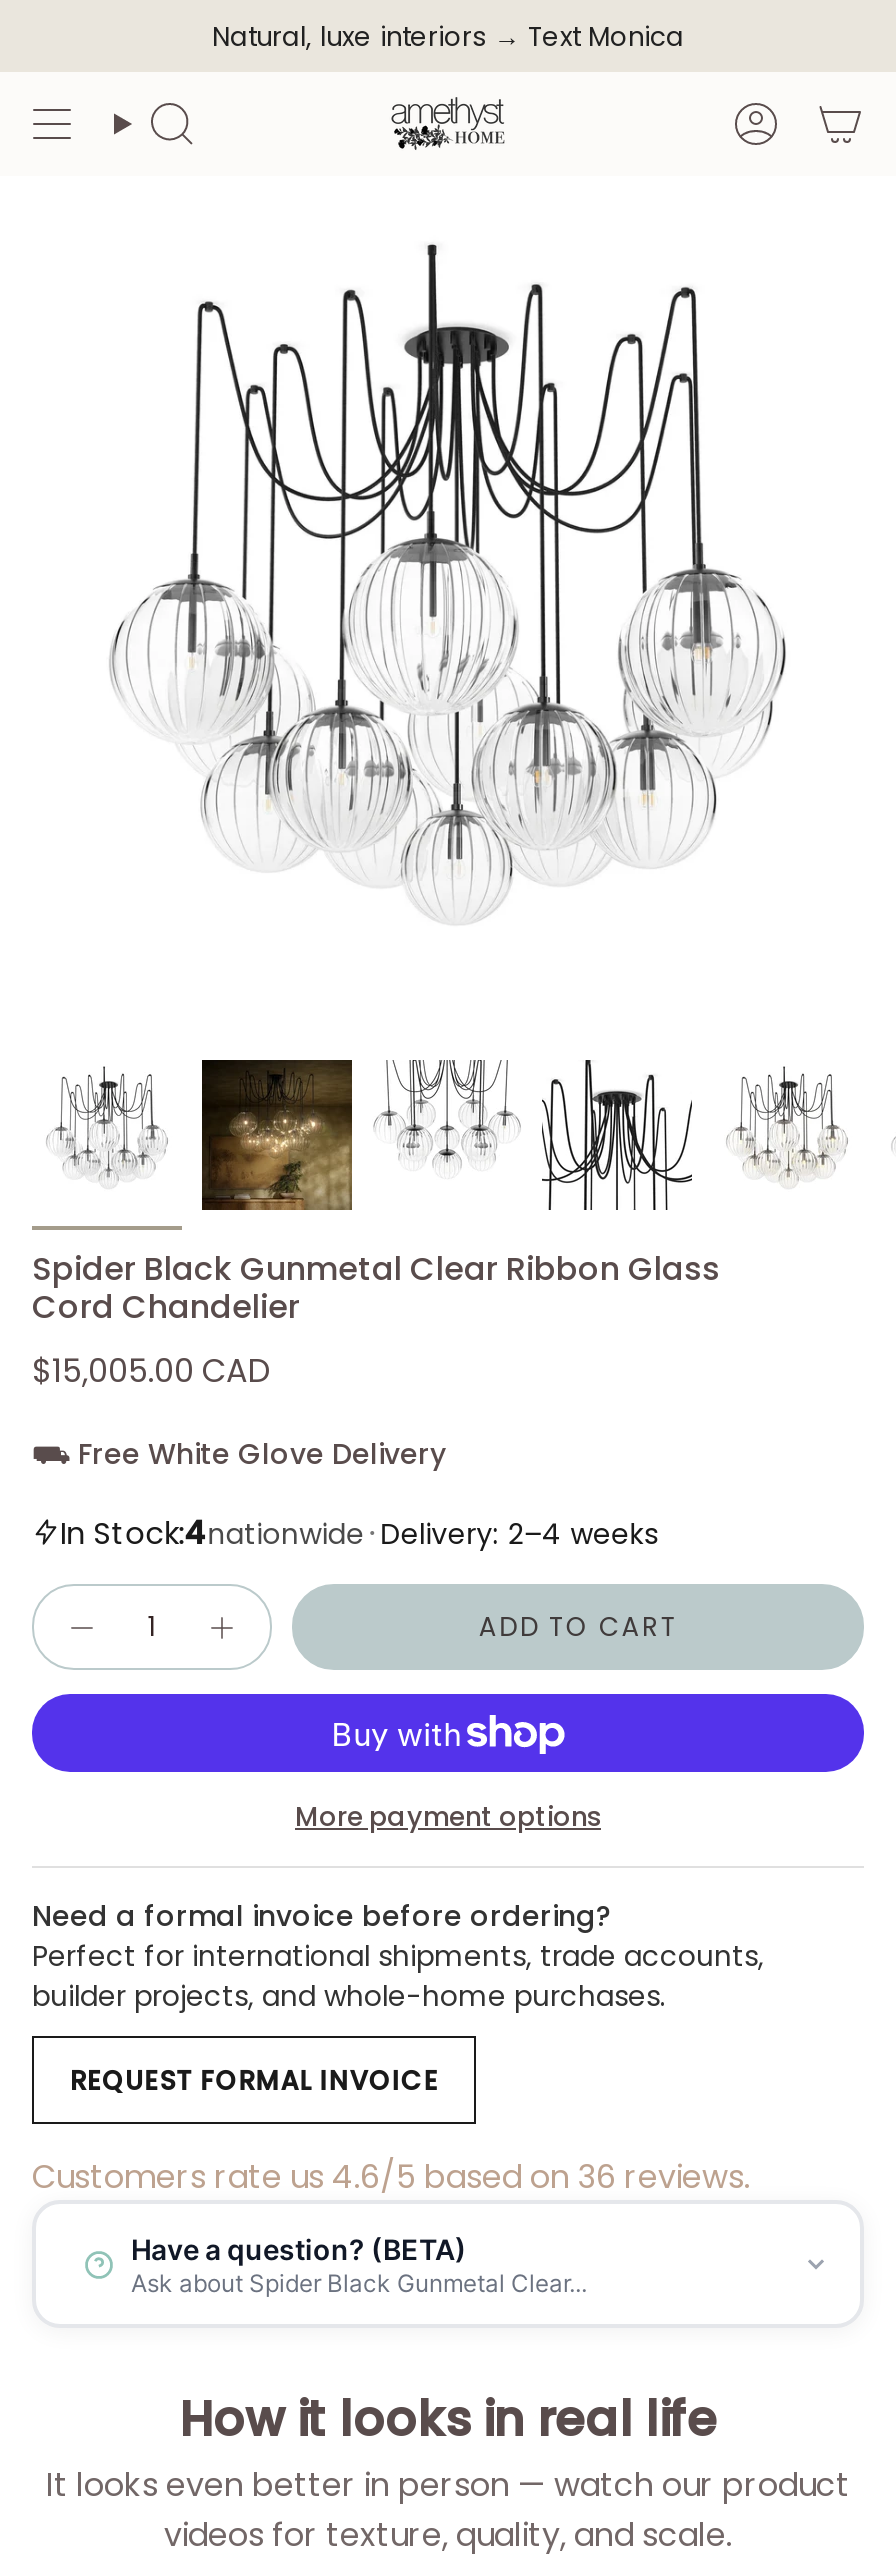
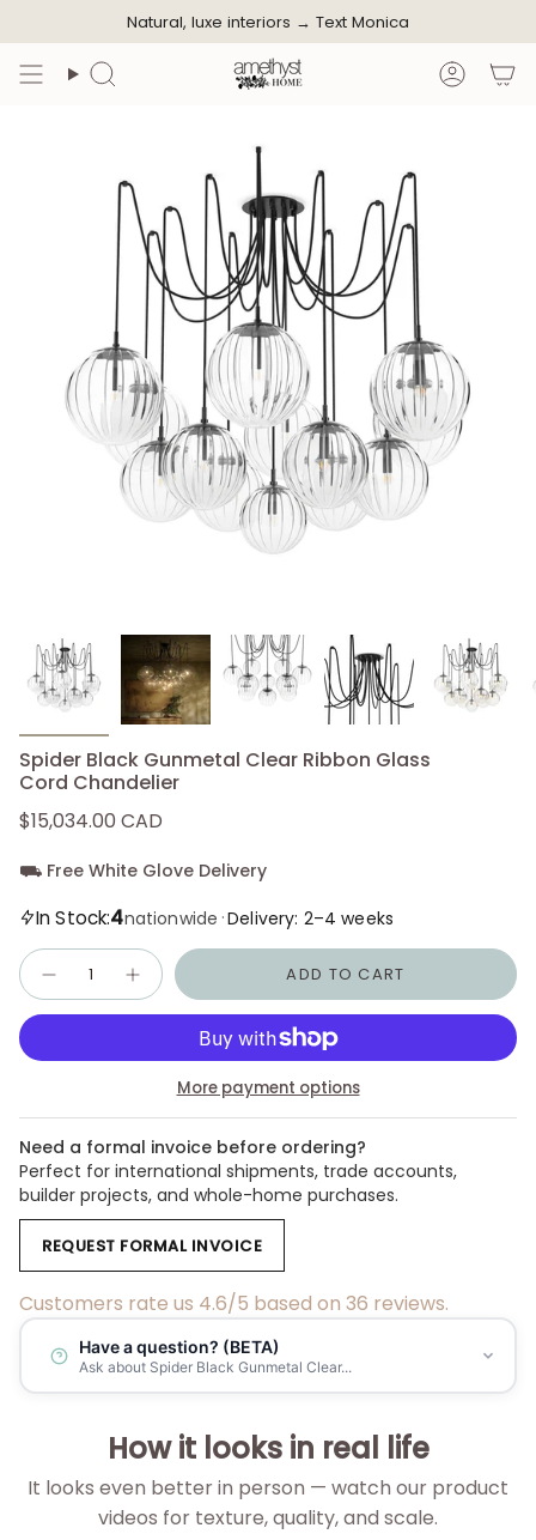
[32,1348,272,1394] $15,005.00 CAD -> [19,807,163,835] $15,034.00 CAD

